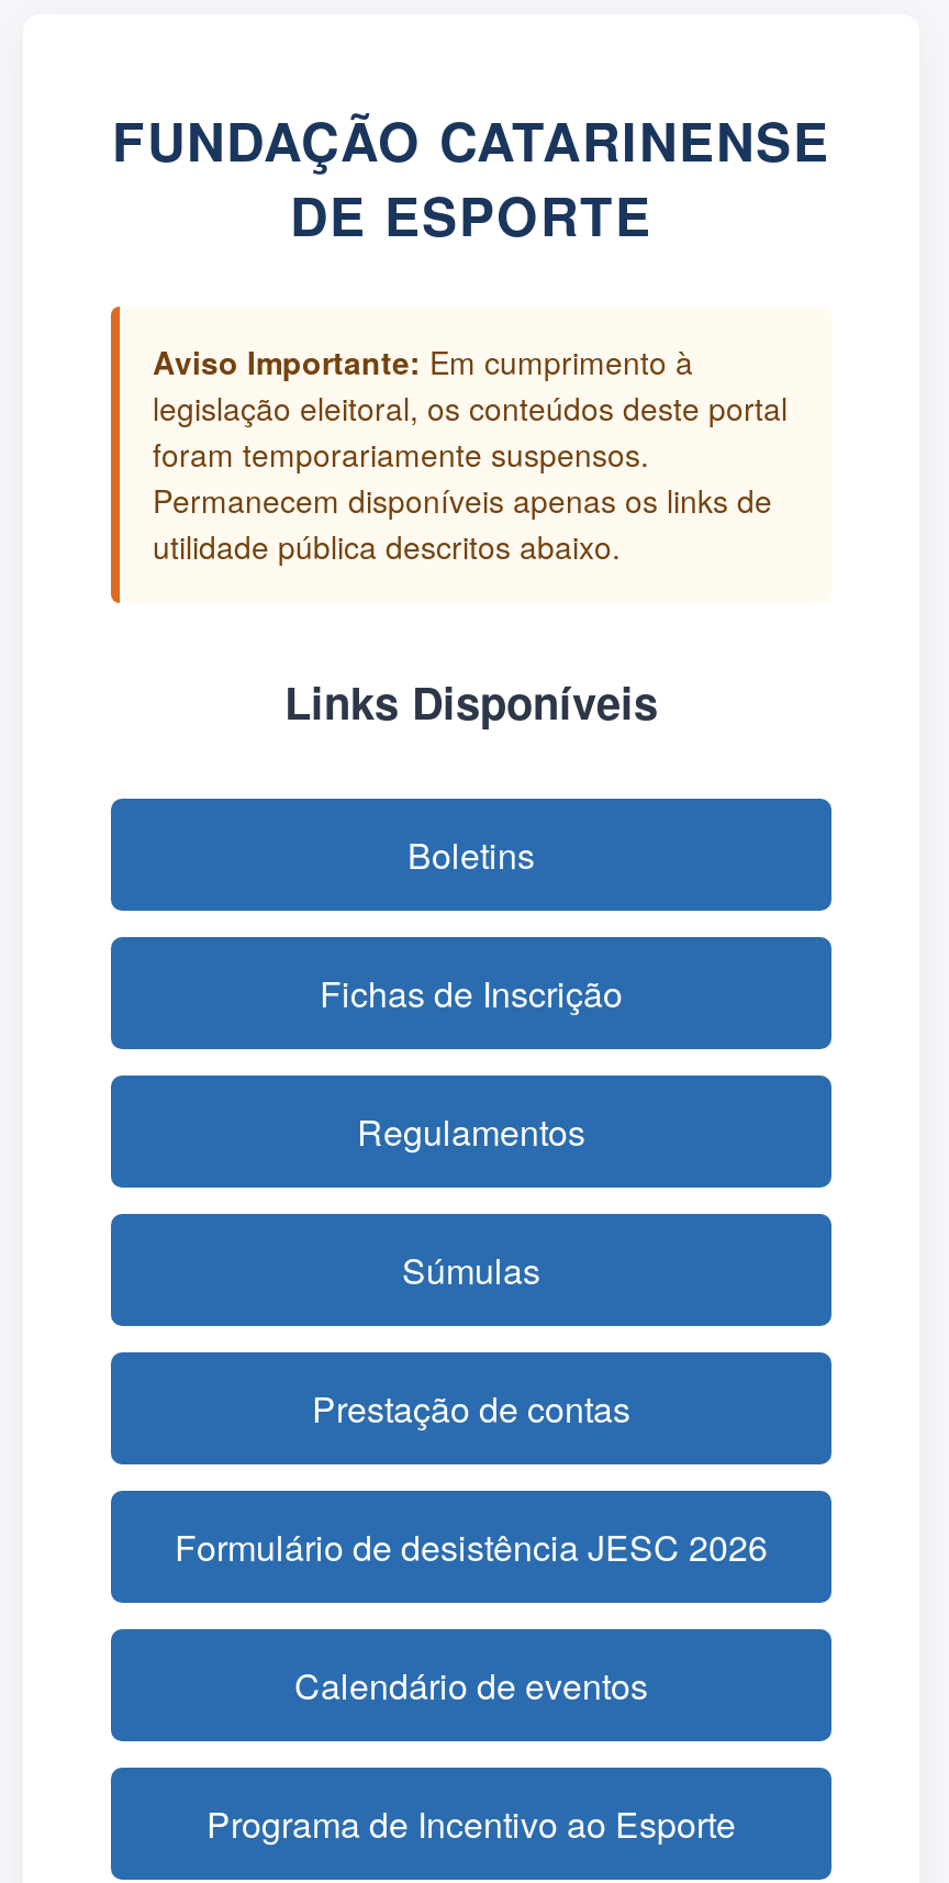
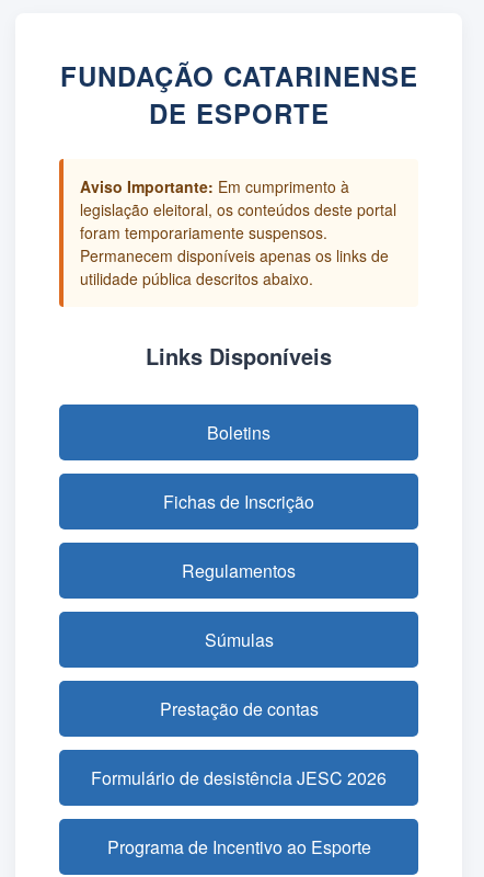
[294,1660,648,1711] Calendário de eventos -> none

